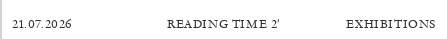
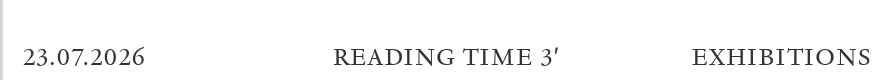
[12,17,281,31] 21.07.2026 | READING TIME 2′ -> [23,43,561,71] 23.07.2026 | READING TIME 3′

